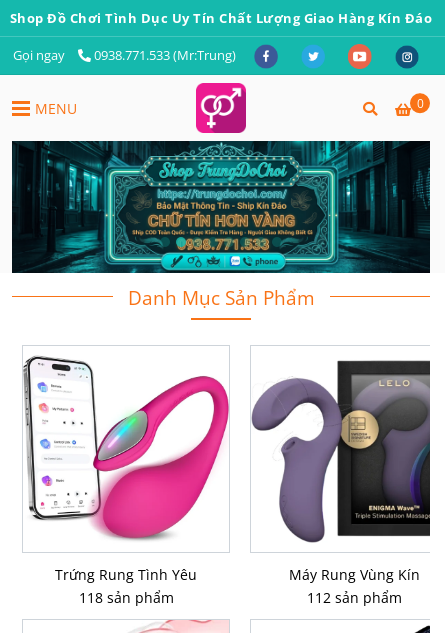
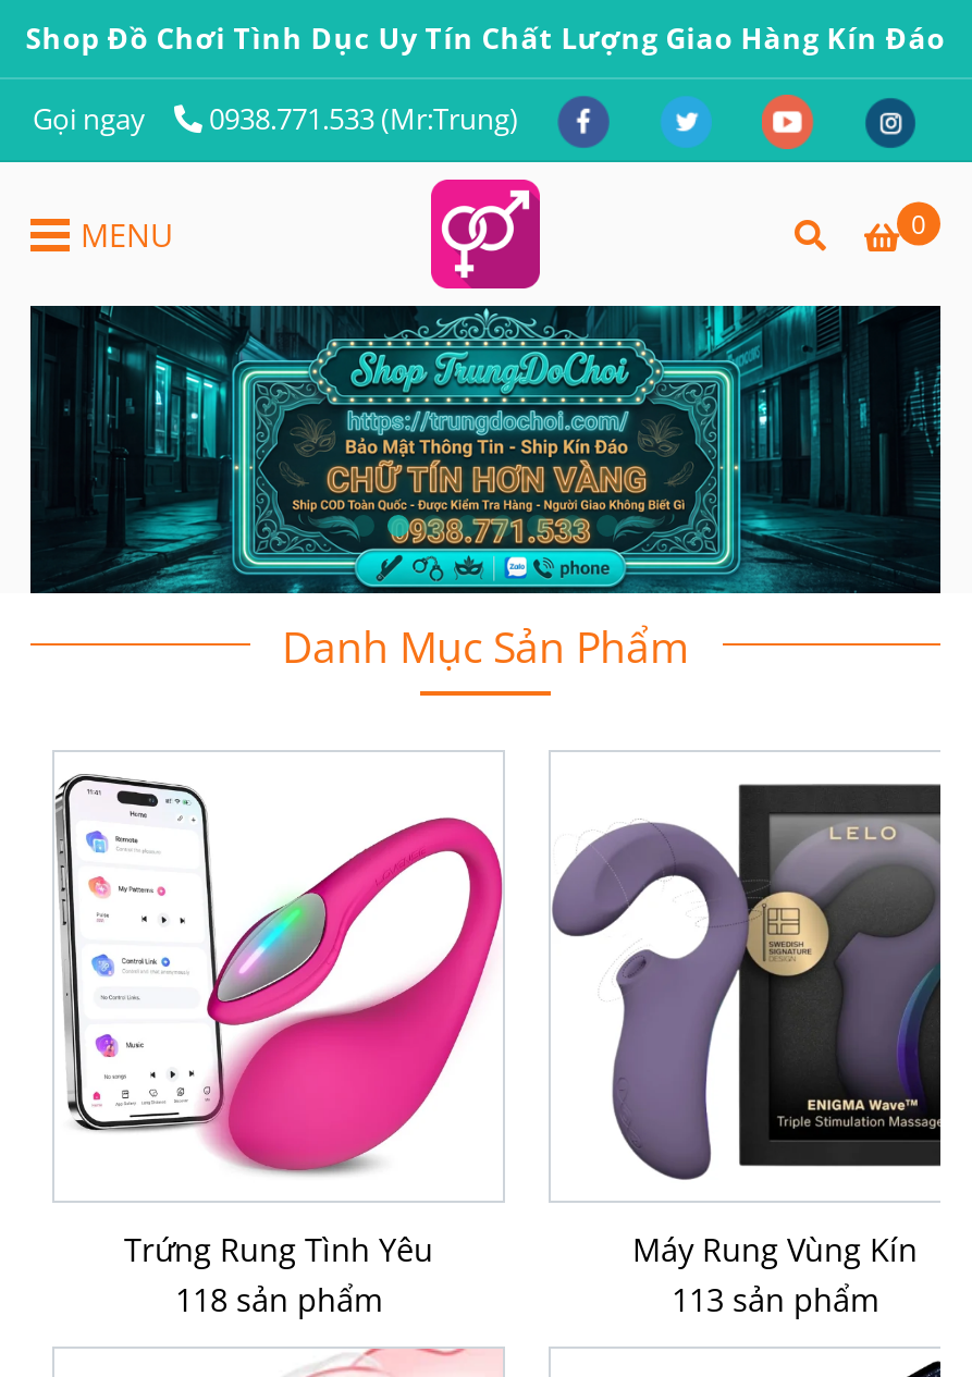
[306,588,401,607] 112 sản phẩm -> [672,1279,878,1321] 113 sản phẩm

